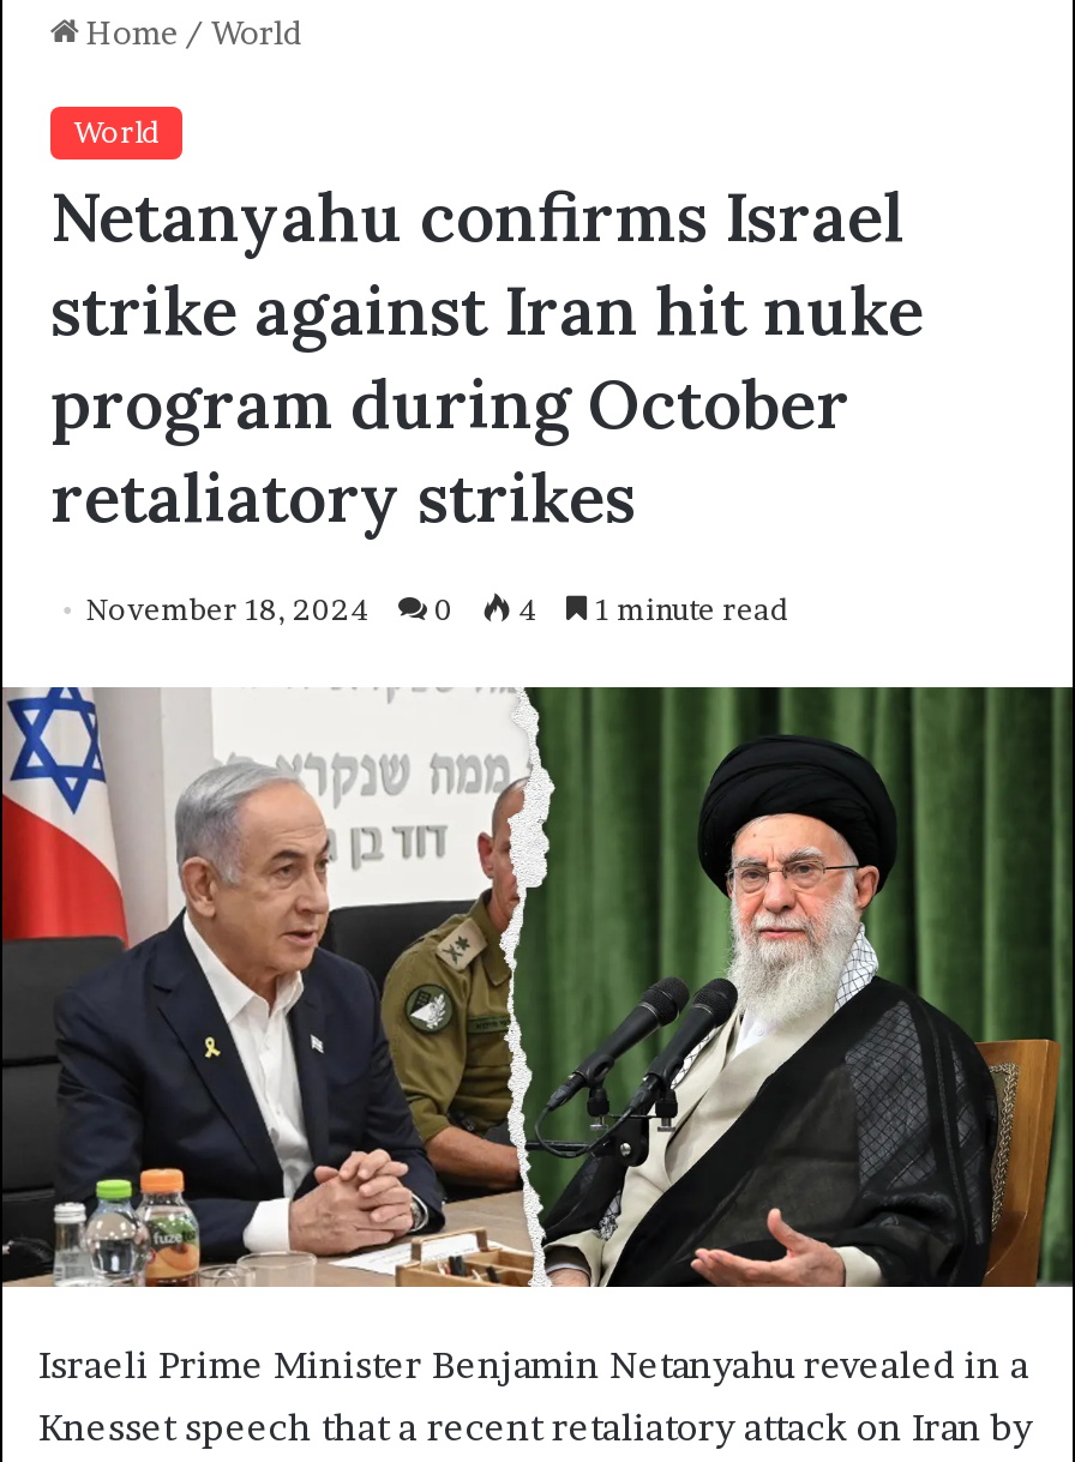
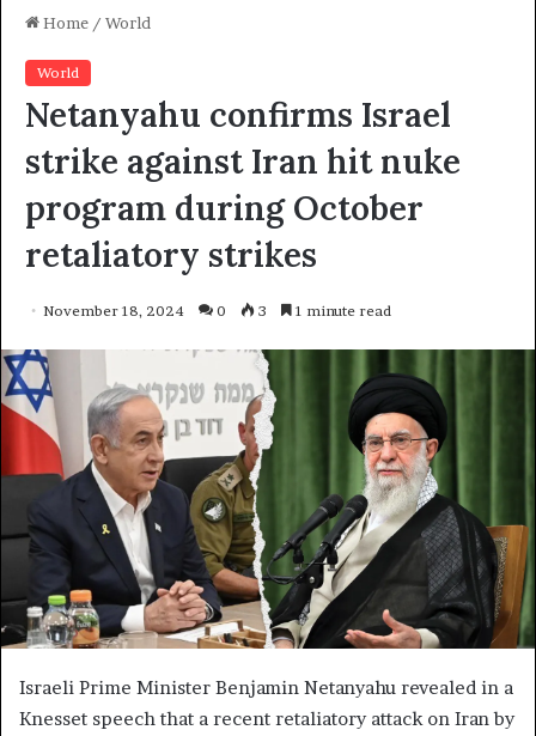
[86,590,787,626] November 18, 2024 0 4 1 minute read -> [43,301,391,319] November 18, 2024 0 3 1 minute read

